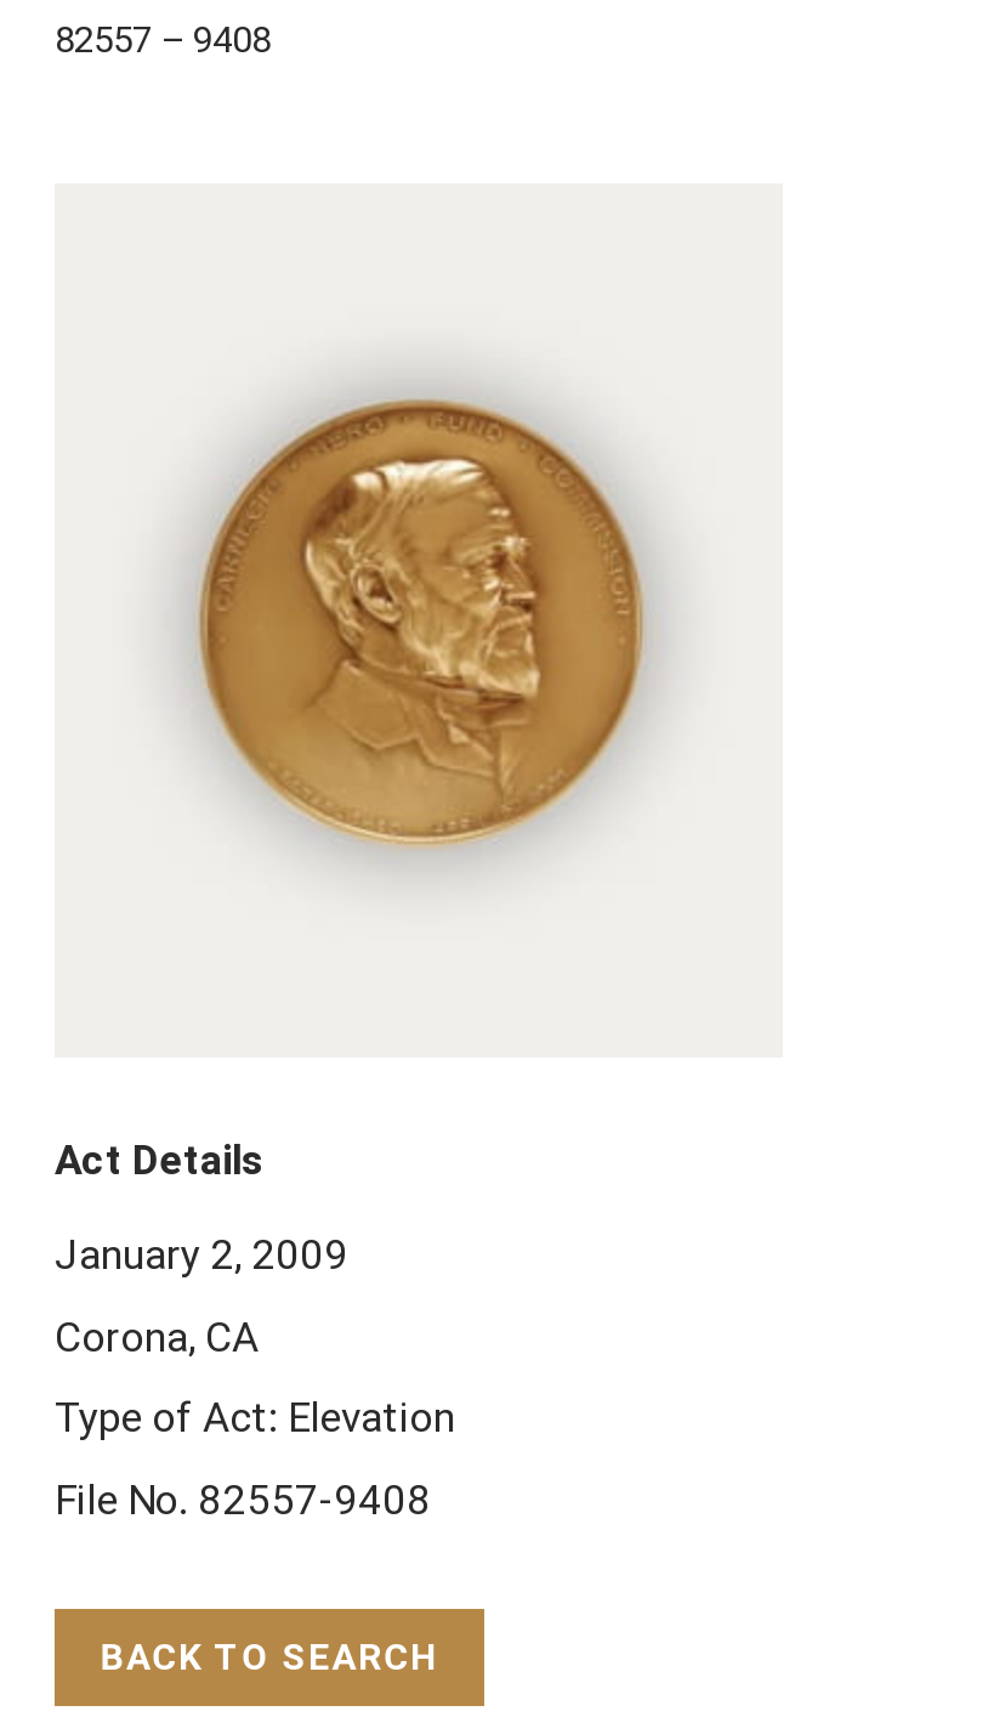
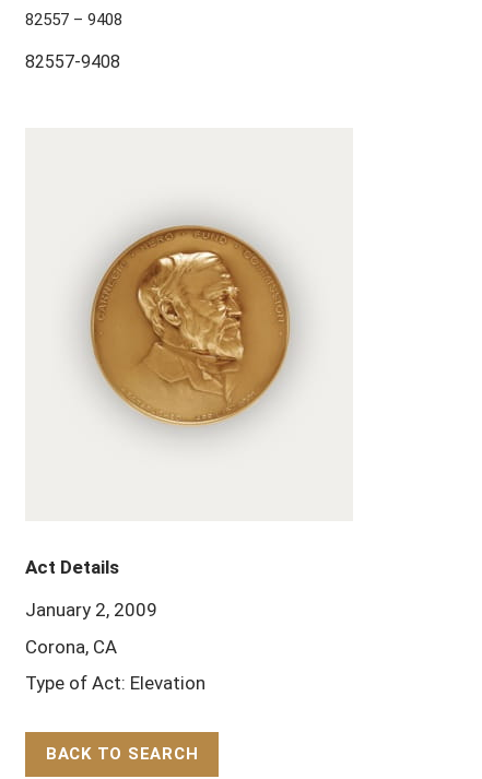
none -> [25,52,120,72] 82557-9408
moved [166,373,676,866] -> [75,213,305,435]: [image]
moved [55,1136,455,1442] -> [25,556,205,694]: Act Details | January 2, 2009 | Corona, CA | Type of Act: Elevation
[55,1475,431,1523] File No. 82557-9408 -> none

